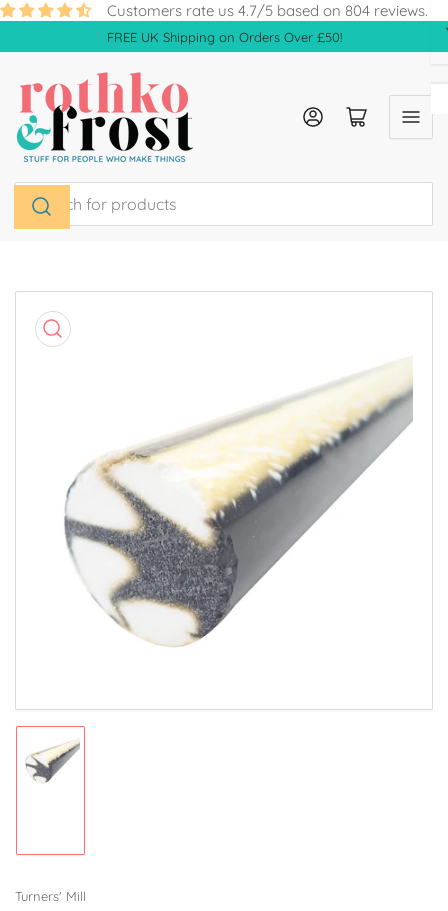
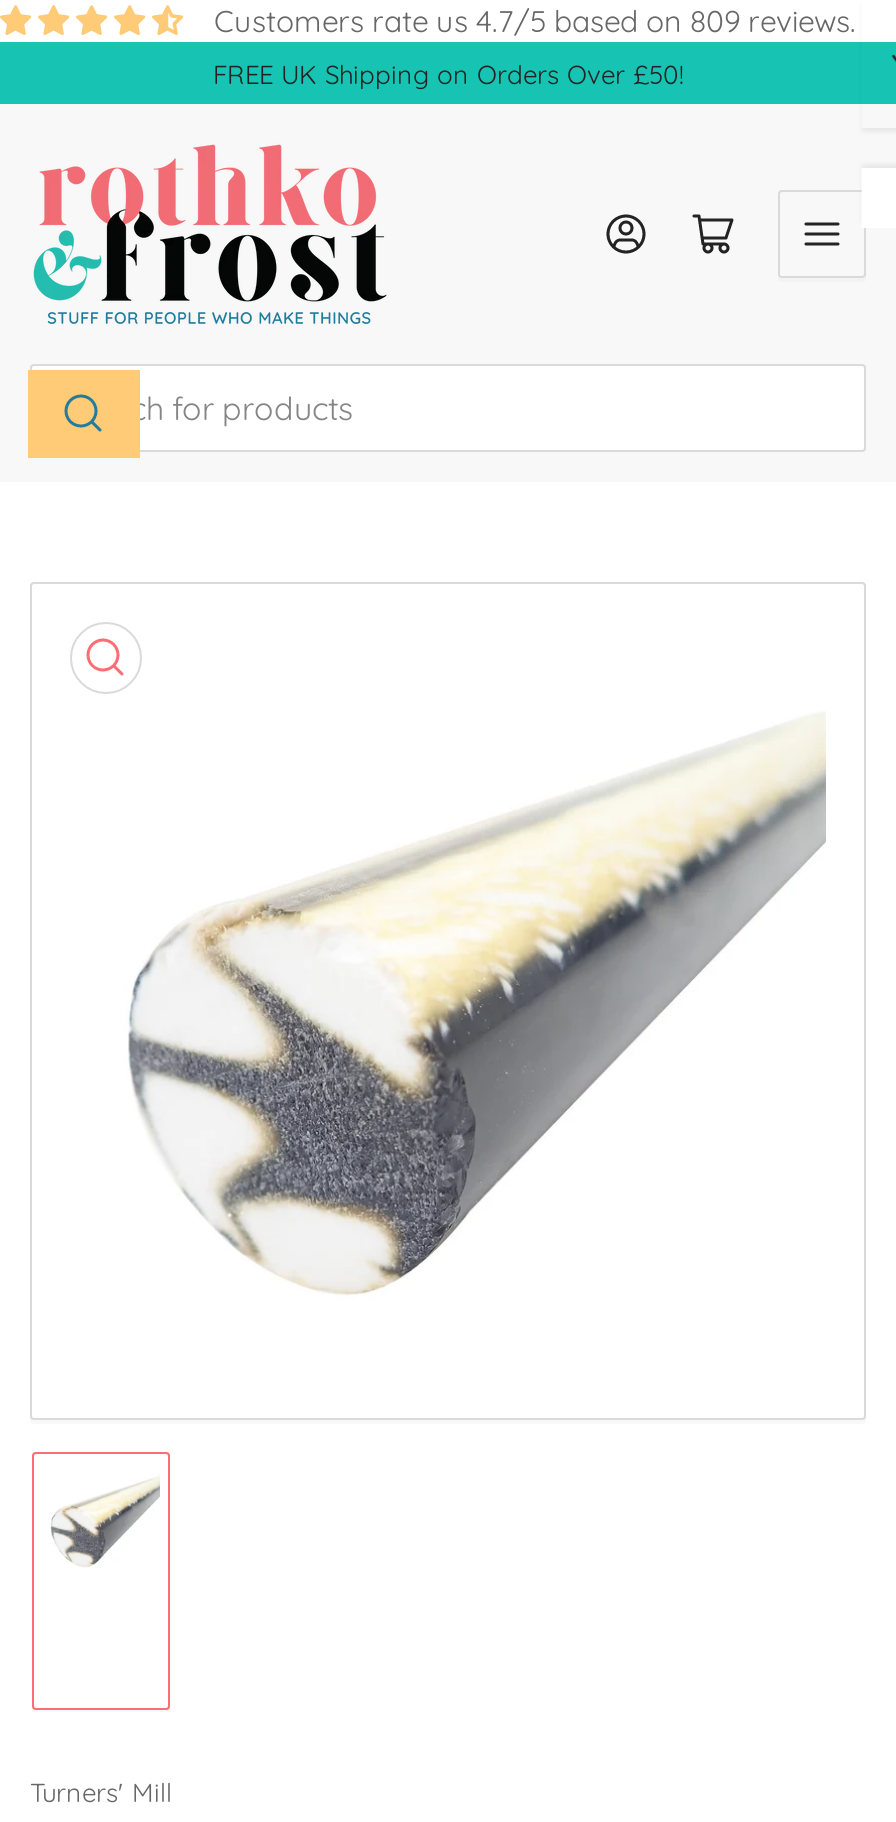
[107,1,428,20] Customers rate us 4.7/5 based on 804 reviews. -> [214,2,856,40] Customers rate us 4.7/5 based on 809 reviews.

